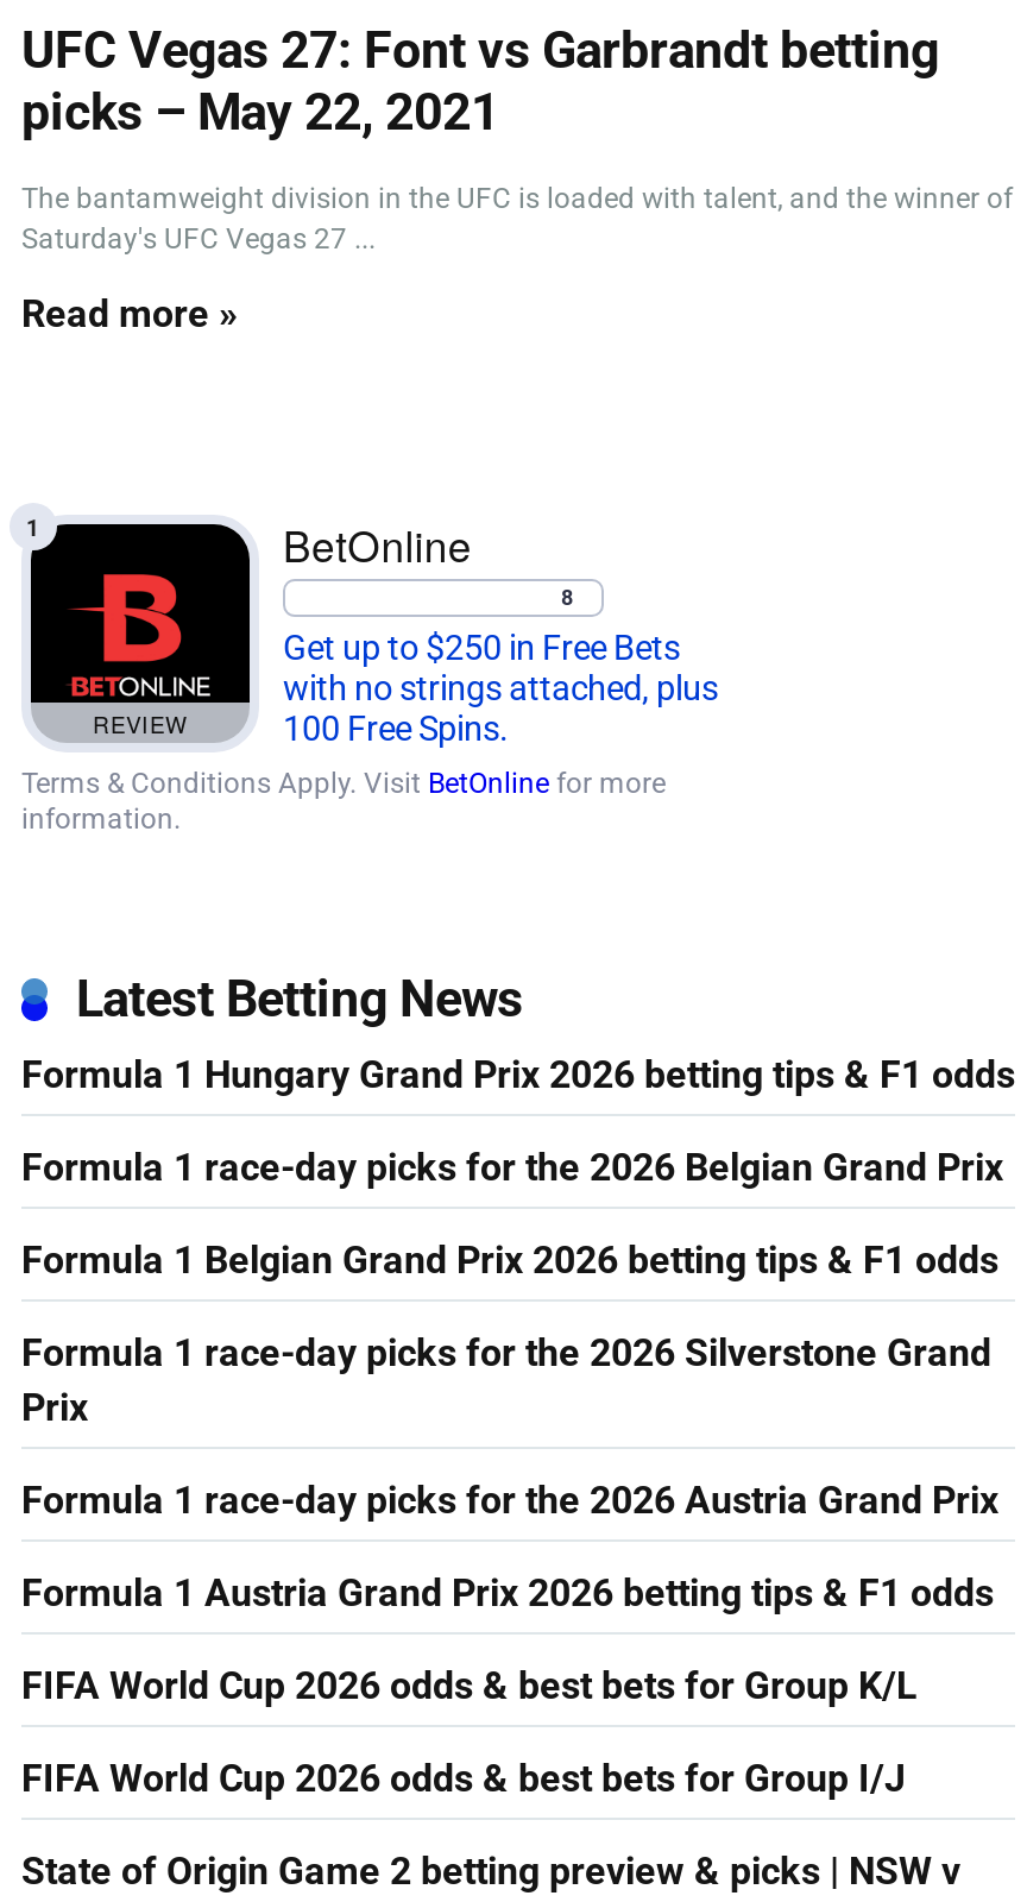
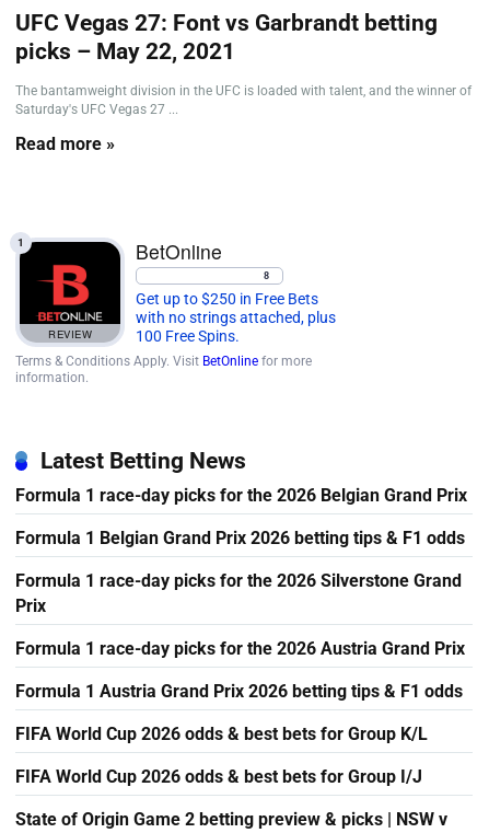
[21,1053,1015,1098] Formula 1 Hungary Grand Prix 2026 betting tips & F1 odds -> none

